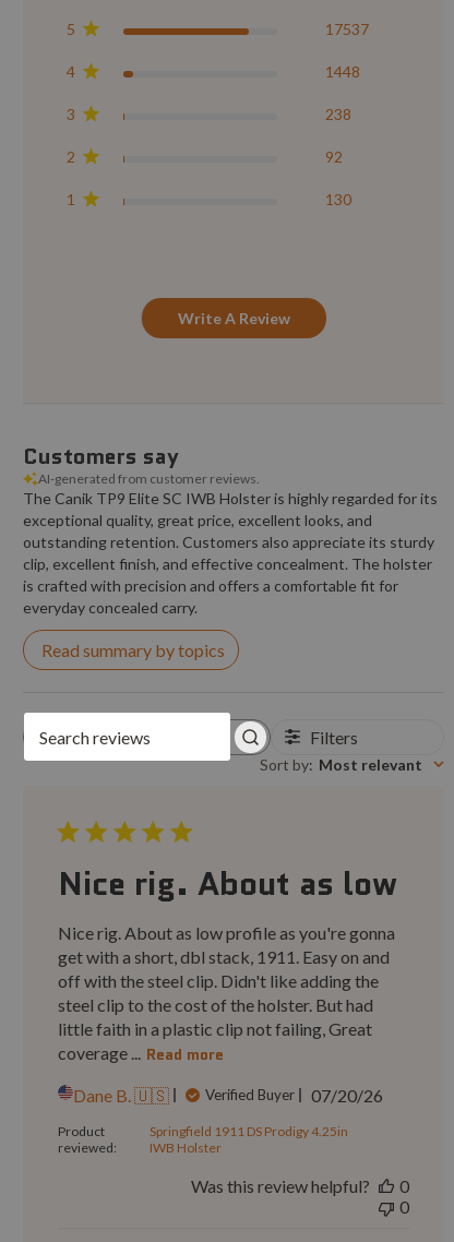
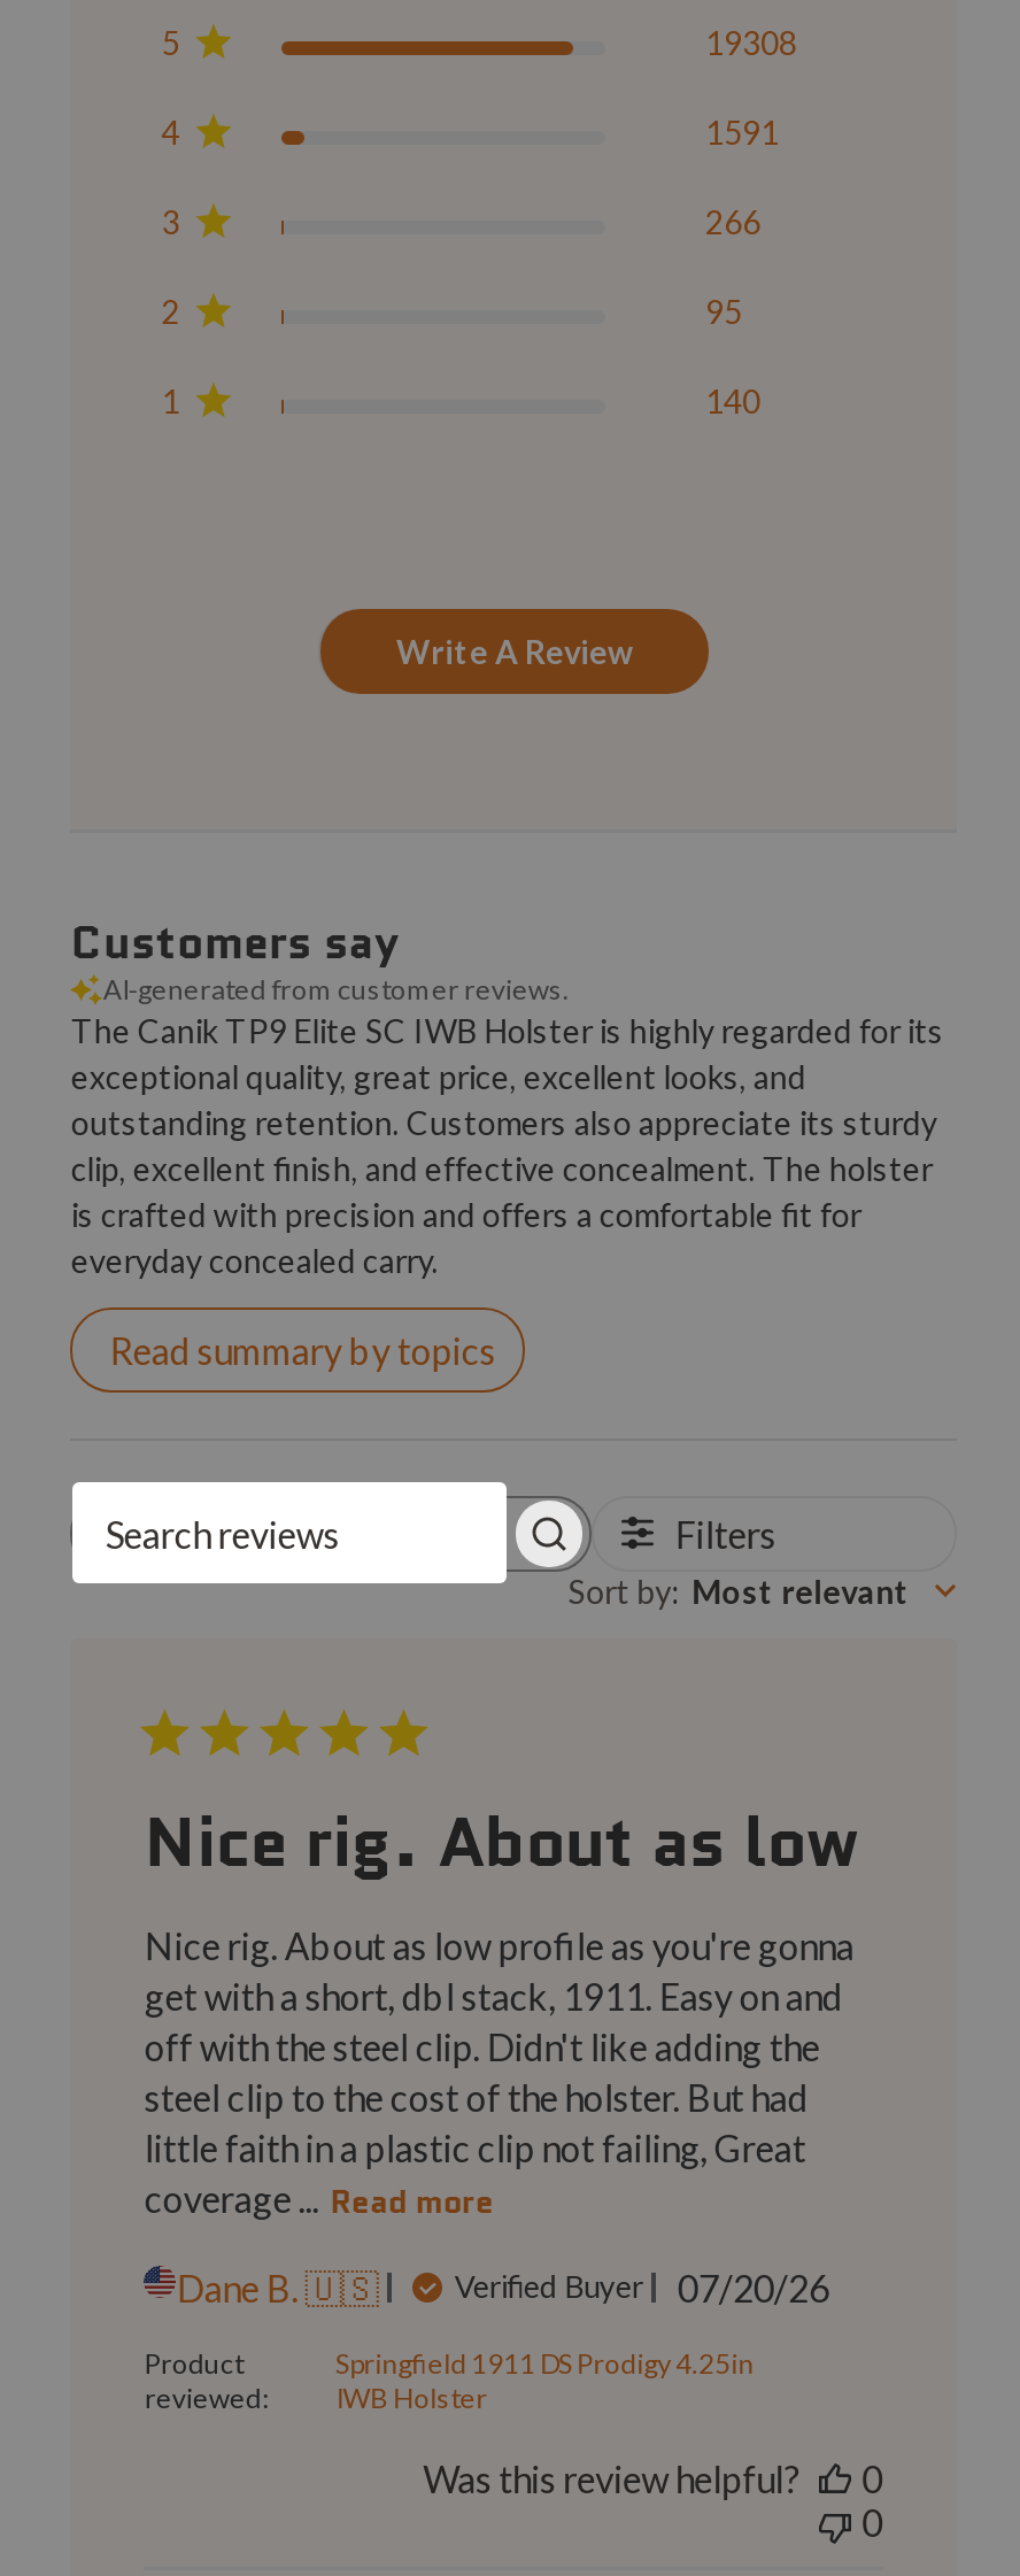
[325,19,368,38] 17537 -> [705,22,797,61] 19308
[325,62,360,80] 1448 -> [705,112,779,151] 1591
[325,104,351,123] 238 -> [705,201,760,240] 266
[325,147,342,165] 92 -> [705,291,742,330] 95
[325,189,351,208] 130 -> [705,381,760,420] 140

